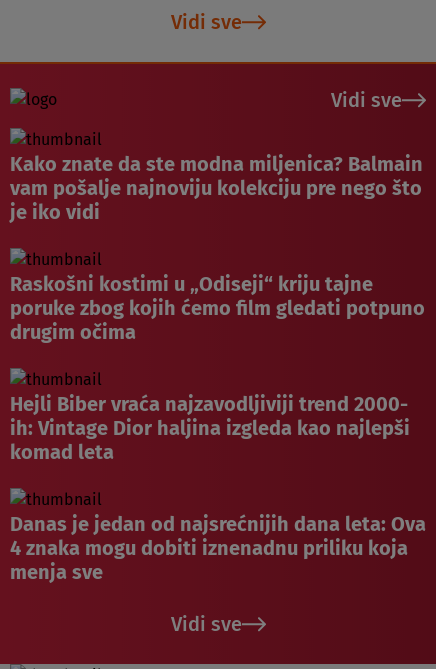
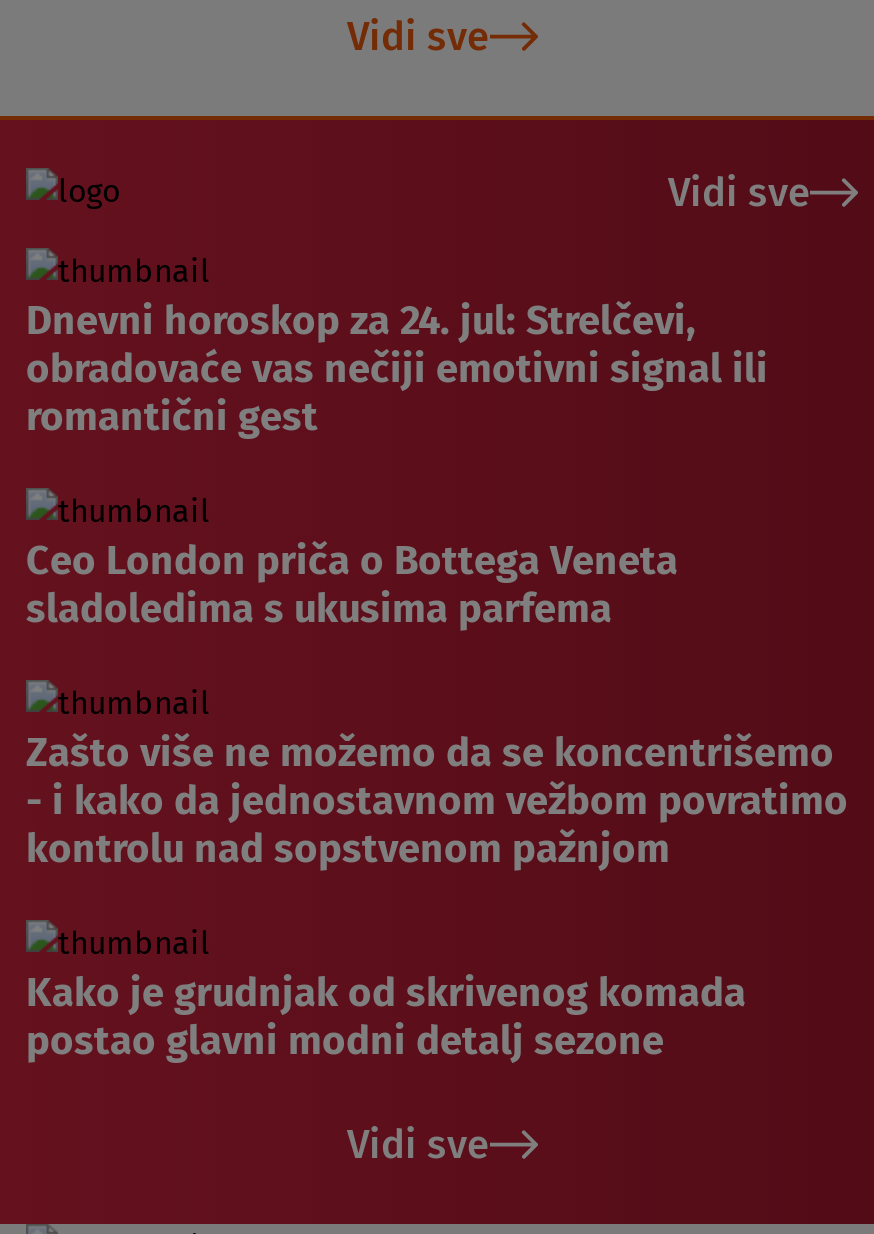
[10,152,423,224] Kako znate da ste modna miljenica? Balmain | vam pošalje najnoviju kolekciju pre nego što | je iko vidi -> [26,296,768,440] Dnevni horoskop za 24. jul: Strelčevi, | obradovaće vas nečiji emotivni signal ili | romantični gest
[10,272,425,344] Raskošni kostimi u „Odiseji“ kriju tajne | poruke zbog kojih ćemo film gledati potpuno | drugim očima -> [26,536,678,632] Ceo London priča o Bottega Veneta | sladoledima s ukusima parfema
[10,392,410,464] Hejli Biber vraća najzavodljiviji trend 2000- | ih: Vintage Dior haljina izgleda kao najlepši | komad leta -> [26,728,848,872] Zašto više ne možemo da se koncentrišemo | - i kako da jednostavnom vežbom povratimo | kontrolu nad sopstvenom pažnjom
[10,512,426,584] Danas je jedan od najsrećnijih dana leta: Ova | 4 znaka mogu dobiti iznenadnu priliku koja | menja sve -> [26,968,746,1064] Kako je grudnjak od skrivenog komada | postao glavni modni detalj sezone

